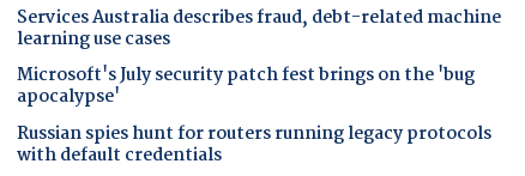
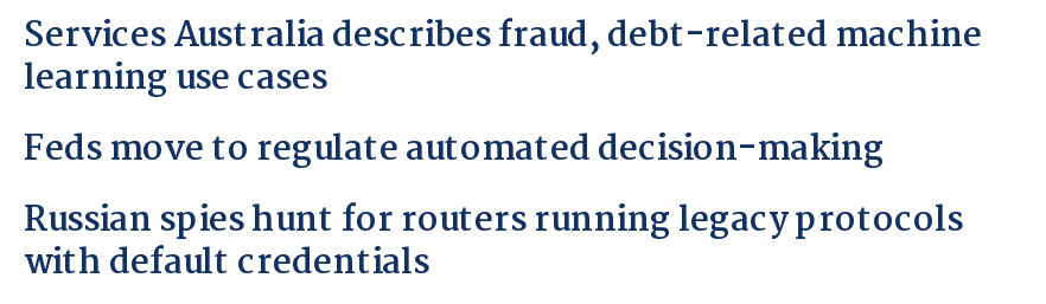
[17,62,475,112] Microsoft's July security patch fest brings on the 'bug | apocalypse' -> [24,122,885,179] Feds move to regulate automated decision-making

